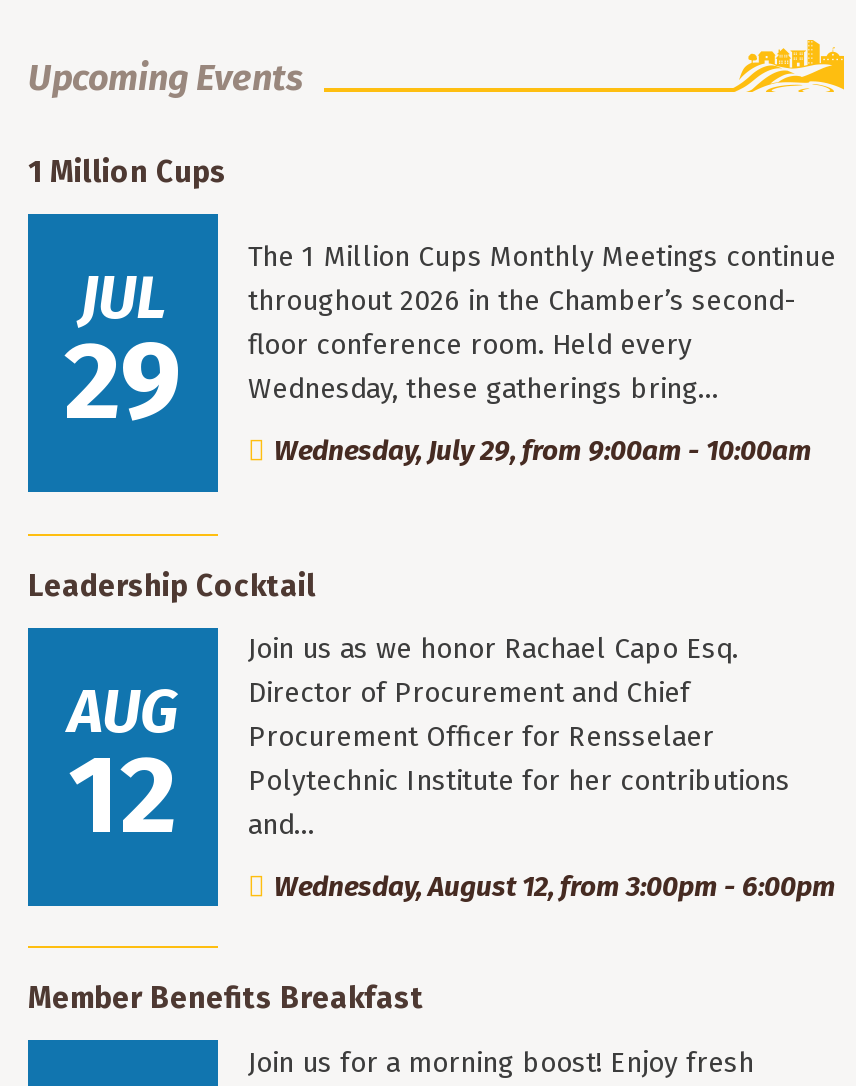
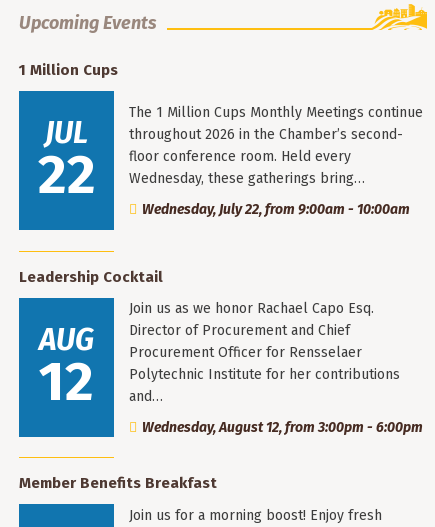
[64,316,720,448] 29 floor conference room. Held every Wednesday, these gatherings bring… -> [37,142,365,208] 22 floor conference room. Held every Wednesday, these gatherings bring…
[274,434,812,468] Wednesday, July 29, from 9:00am - 10:00am -> [142,201,410,218] Wednesday, July 22, from 9:00am - 10:00am

